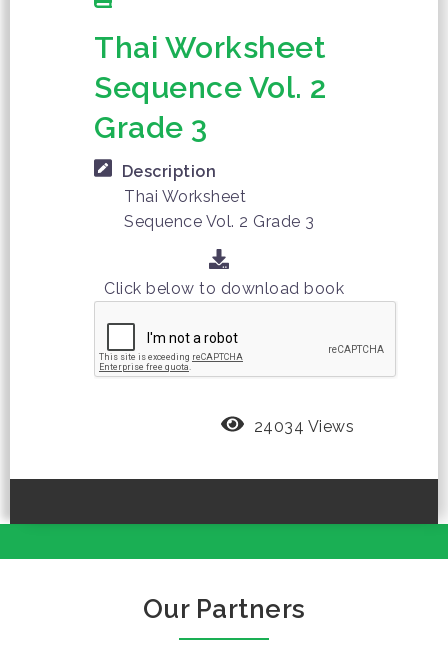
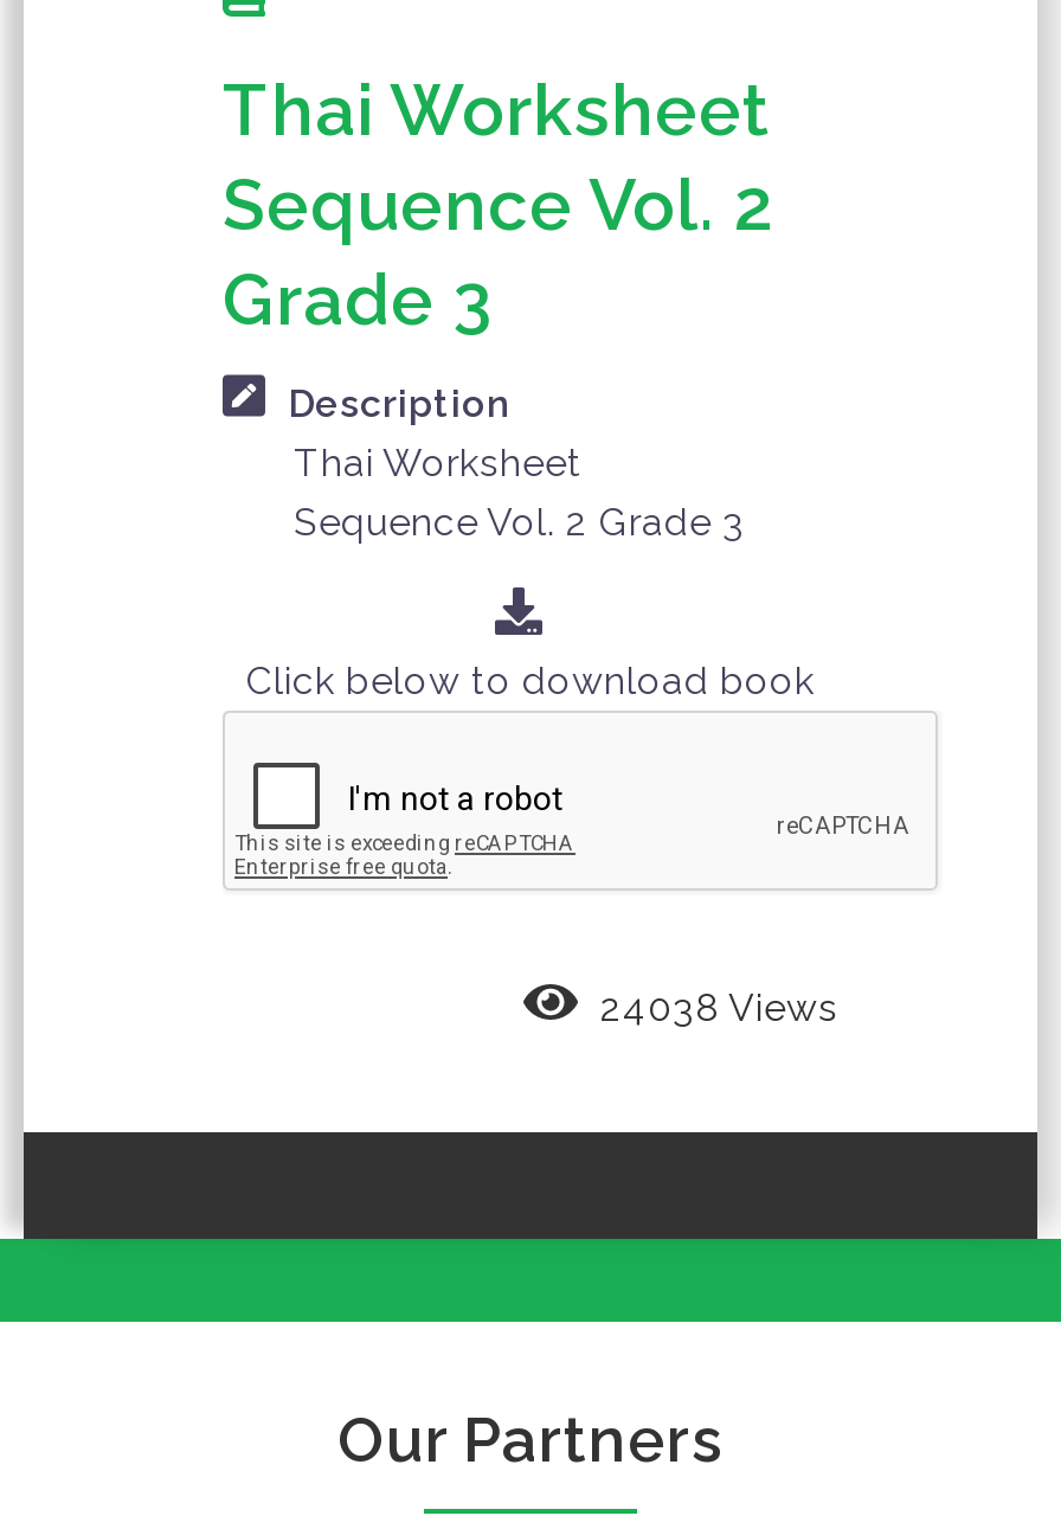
[253,417,354,436] 24034 Views -> [600,985,838,1030] 24038 Views

